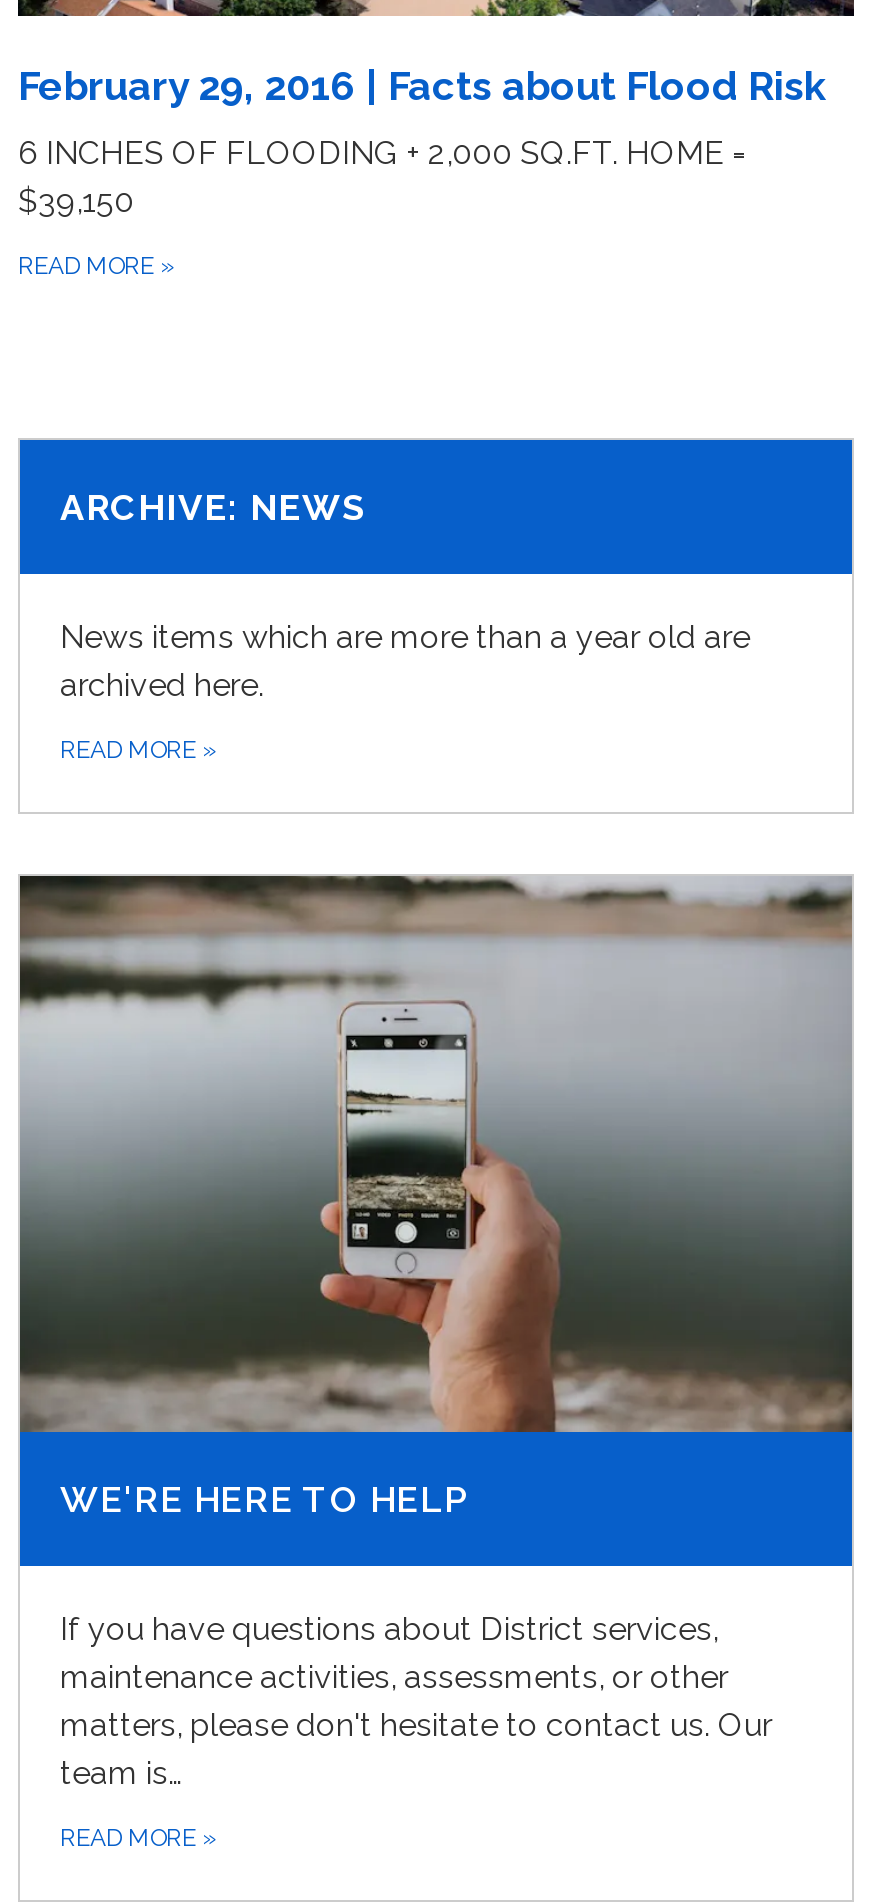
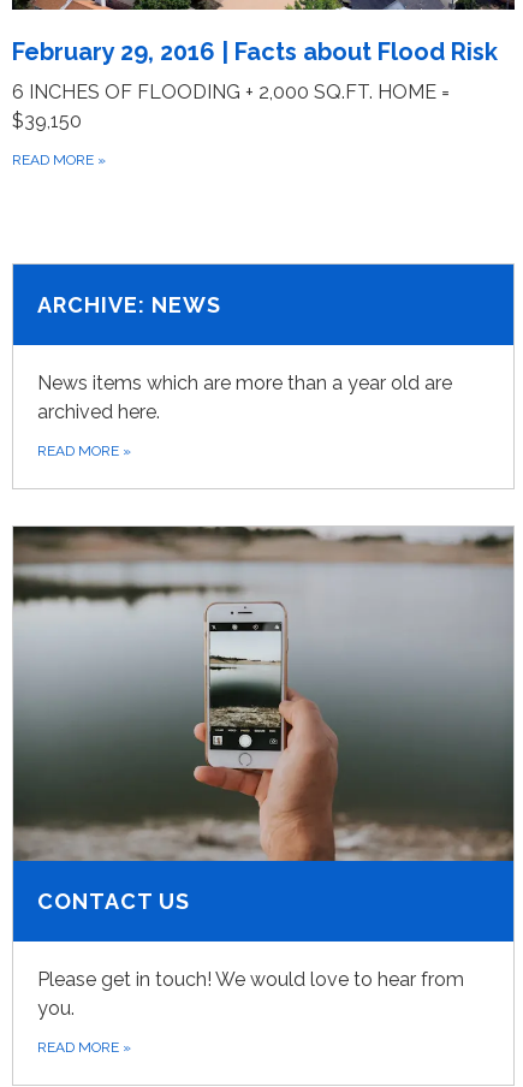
[60,1478,468,1520] WE'RE HERE TO HELP -> [37,888,190,914] CONTACT US
[60,1610,772,1792] If you have questions about District services, | maintenance activities, assessments, or other | matters, please don't hesitate to contact us. Our | team is… -> [37,968,464,1019] Please get in touch! We would love to hear from | you.

